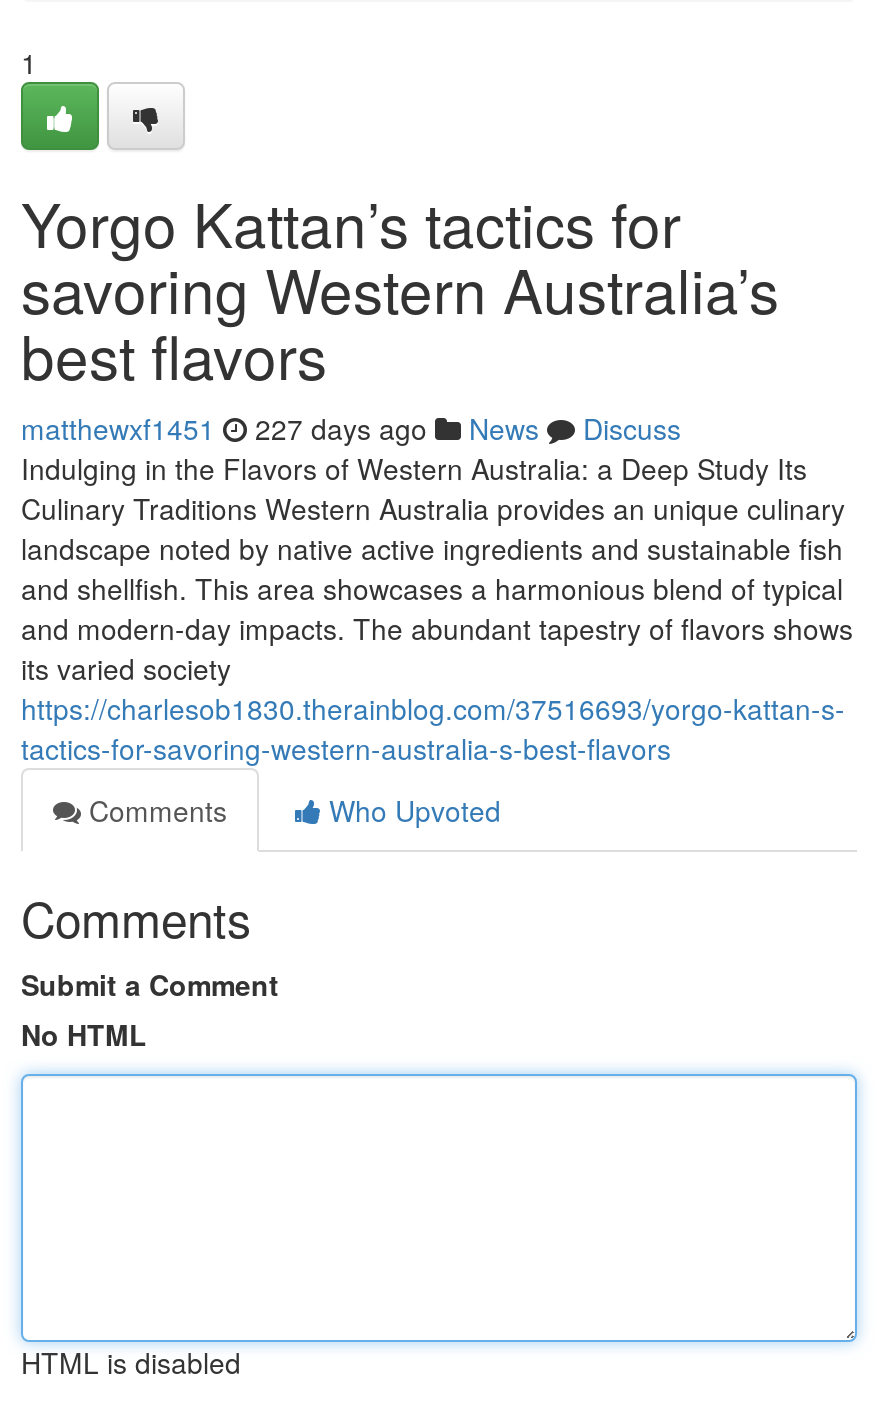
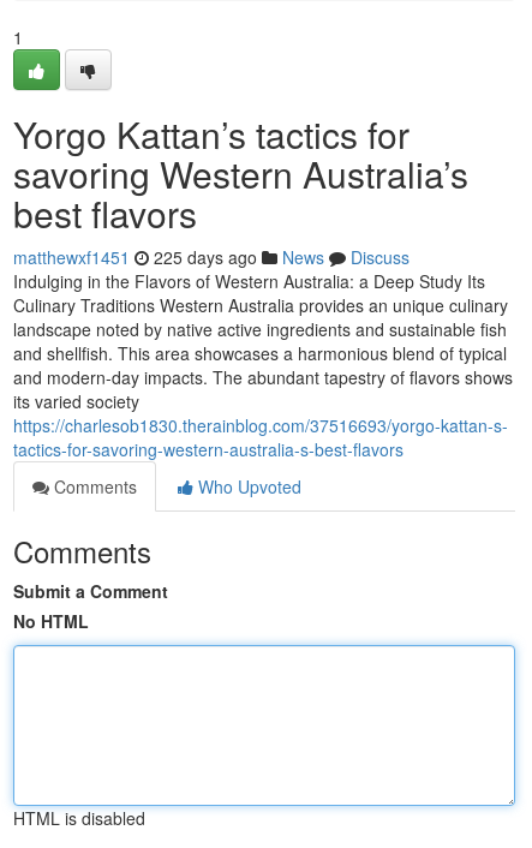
[21,408,681,448] matthewxf1451 227 days ago News Discuss -> [13,245,410,269] matthewxf1451 225 days ago News Discuss

